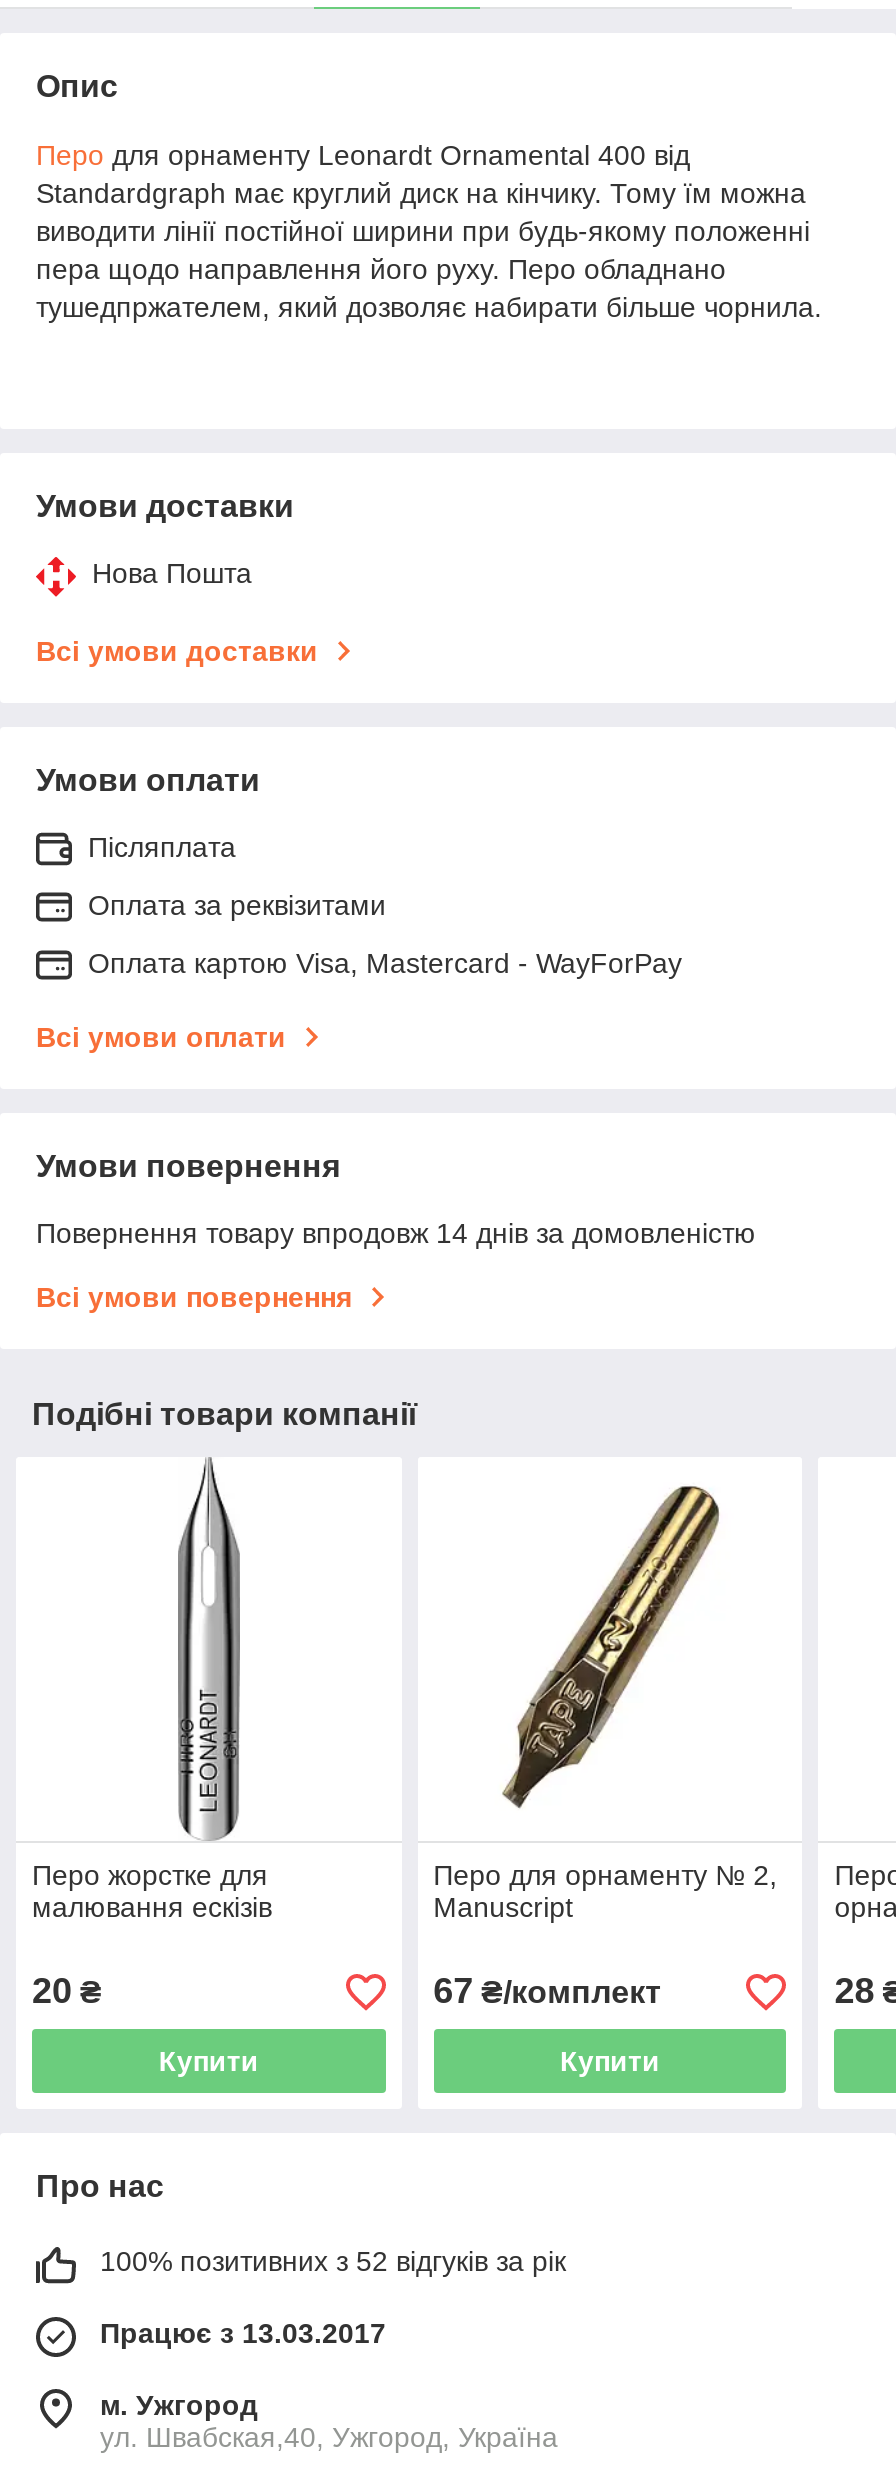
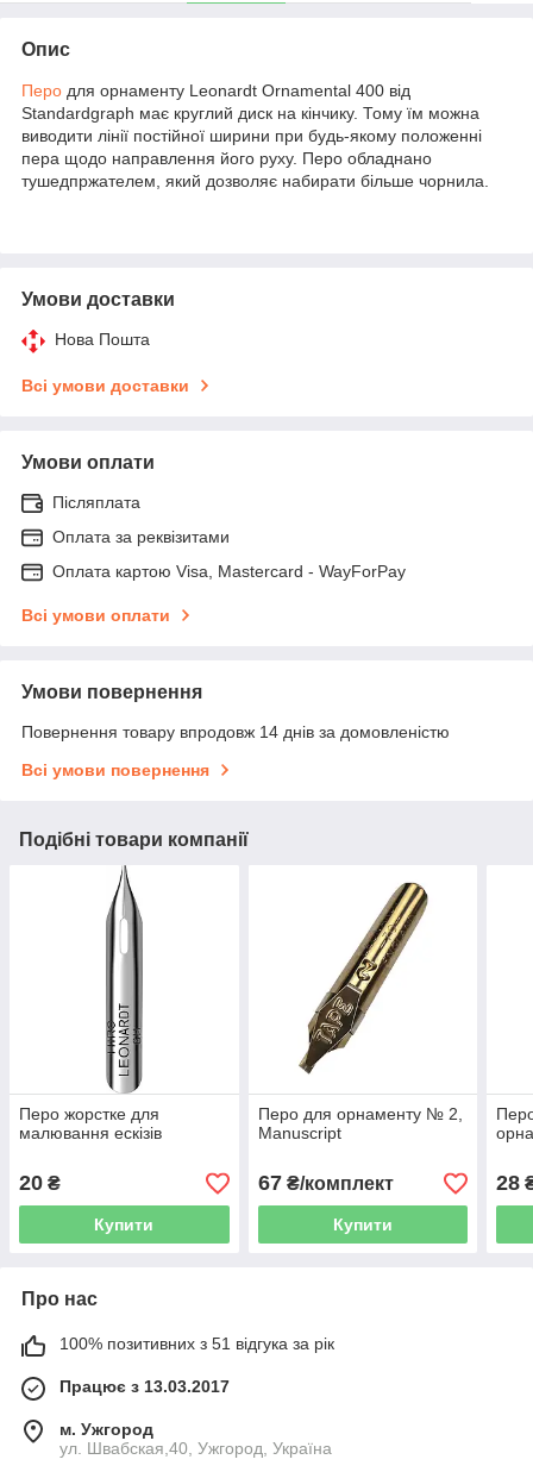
[100,2246,566,2278] 100% позитивних з 52 відгуків за рік -> [59,1334,334,1353] 100% позитивних з 51 відгука за рік

